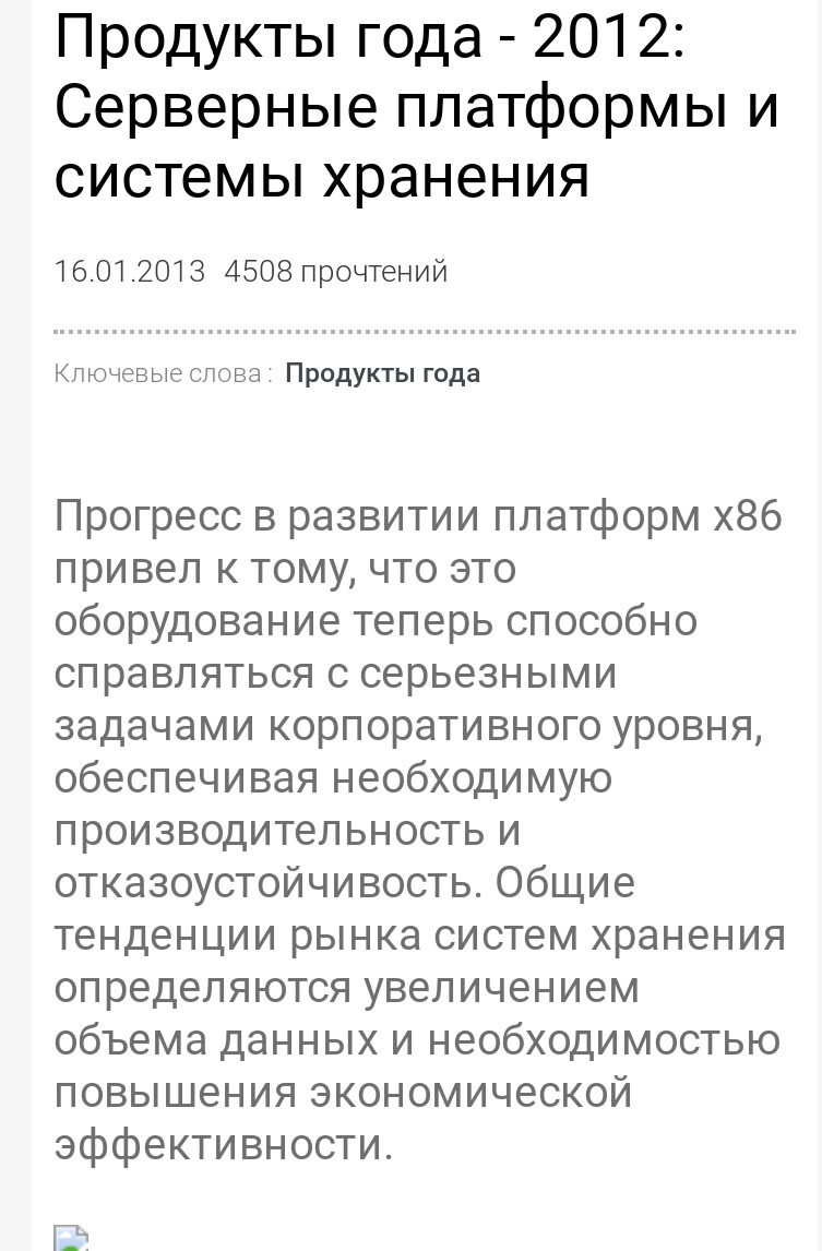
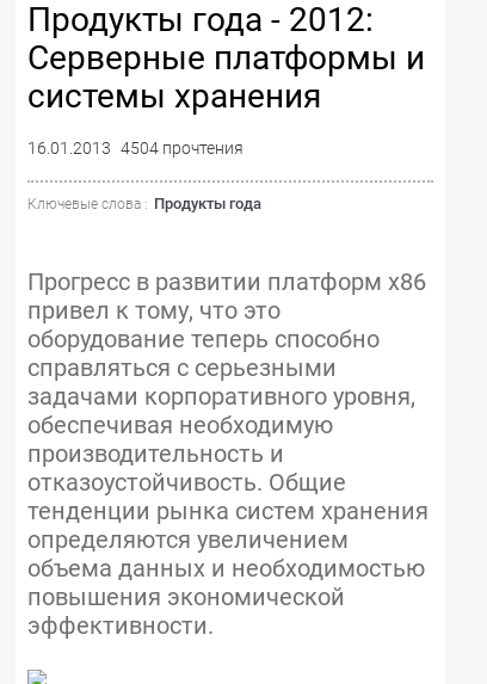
[53,253,449,288] 16.01.2013 4508 прочтений -> [27,138,243,158] 16.01.2013 4504 прочтения

